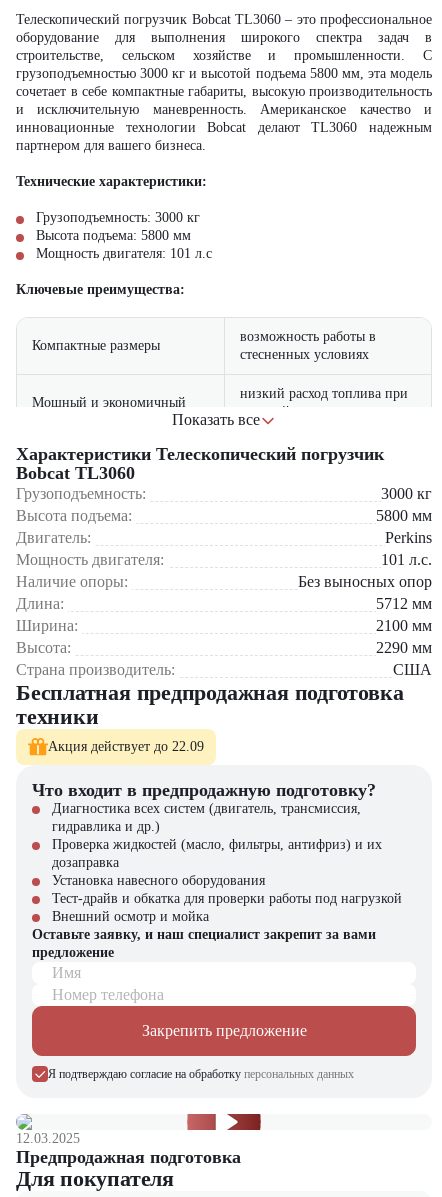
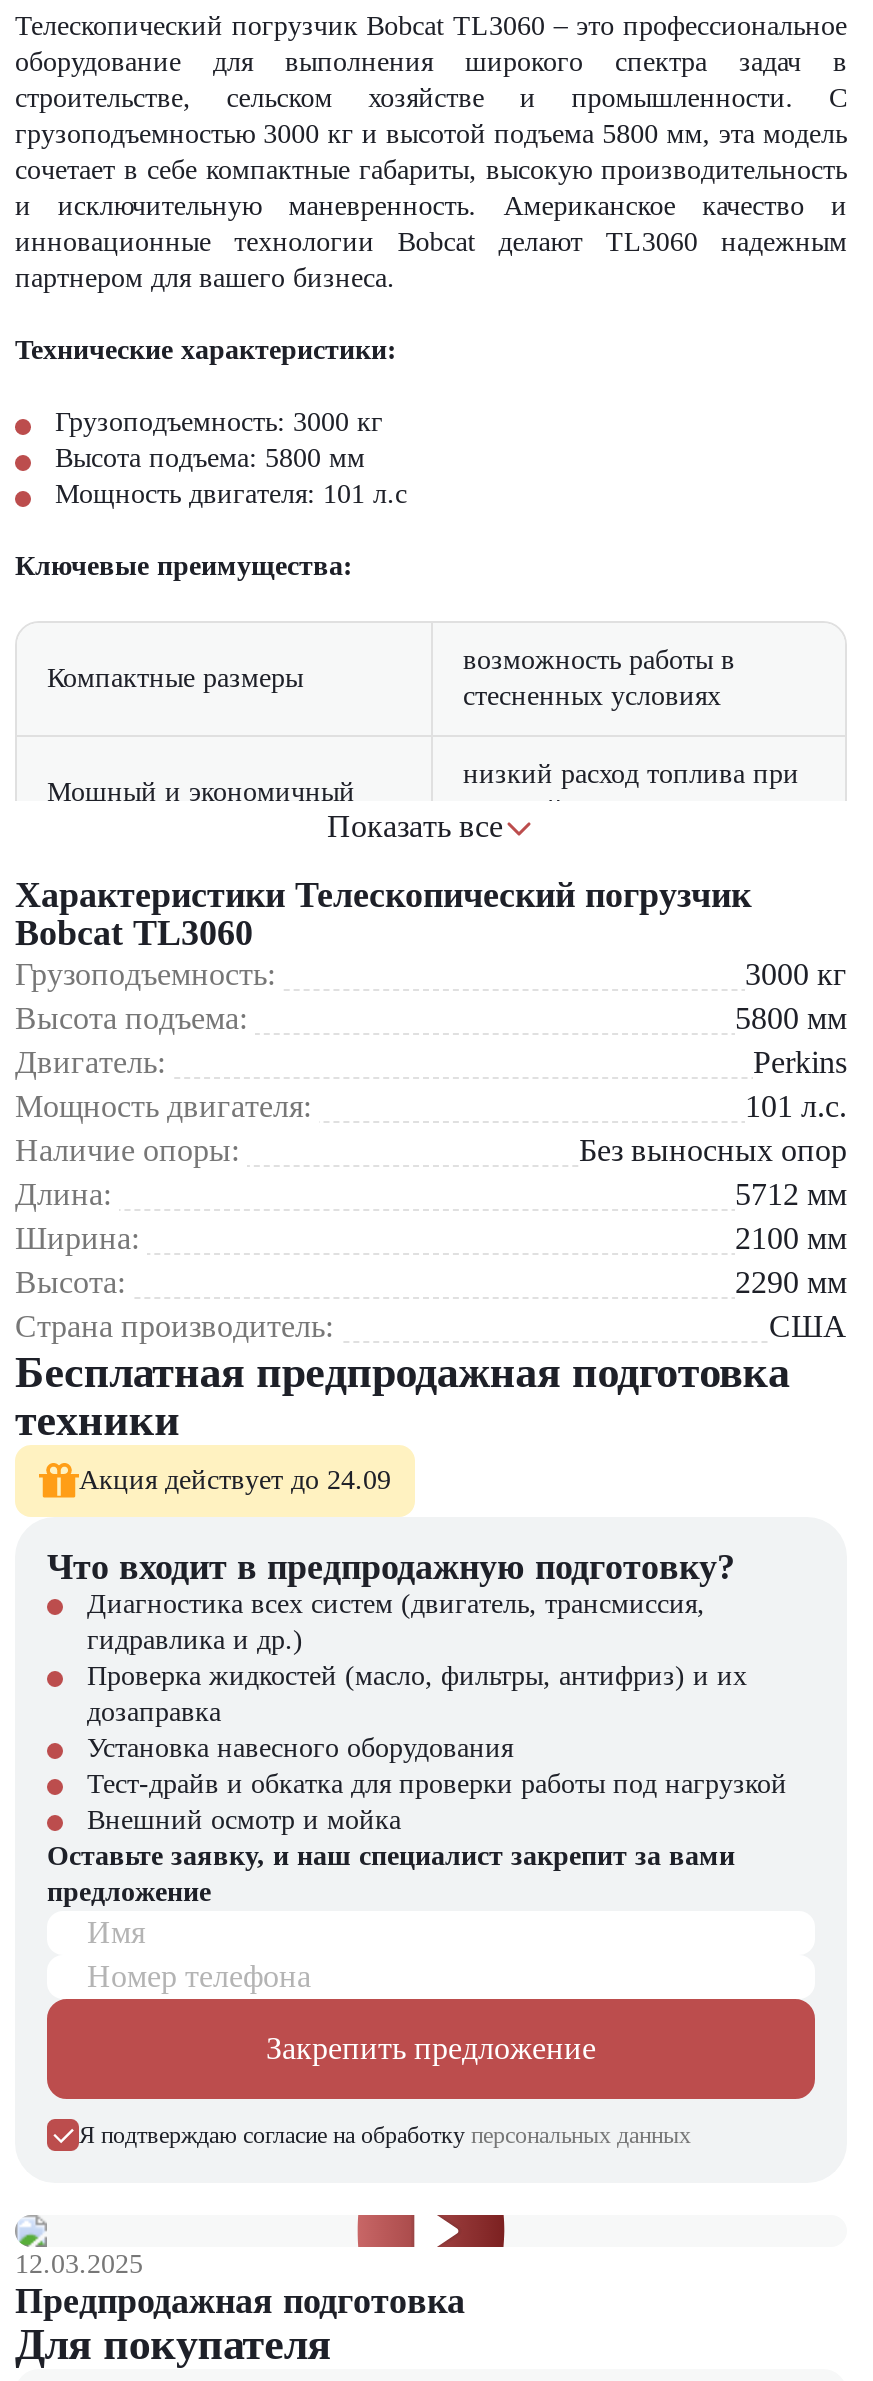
[48,739,204,754] Акция действует до 22.09 -> [79,1465,391,1495] Акция действует до 24.09

